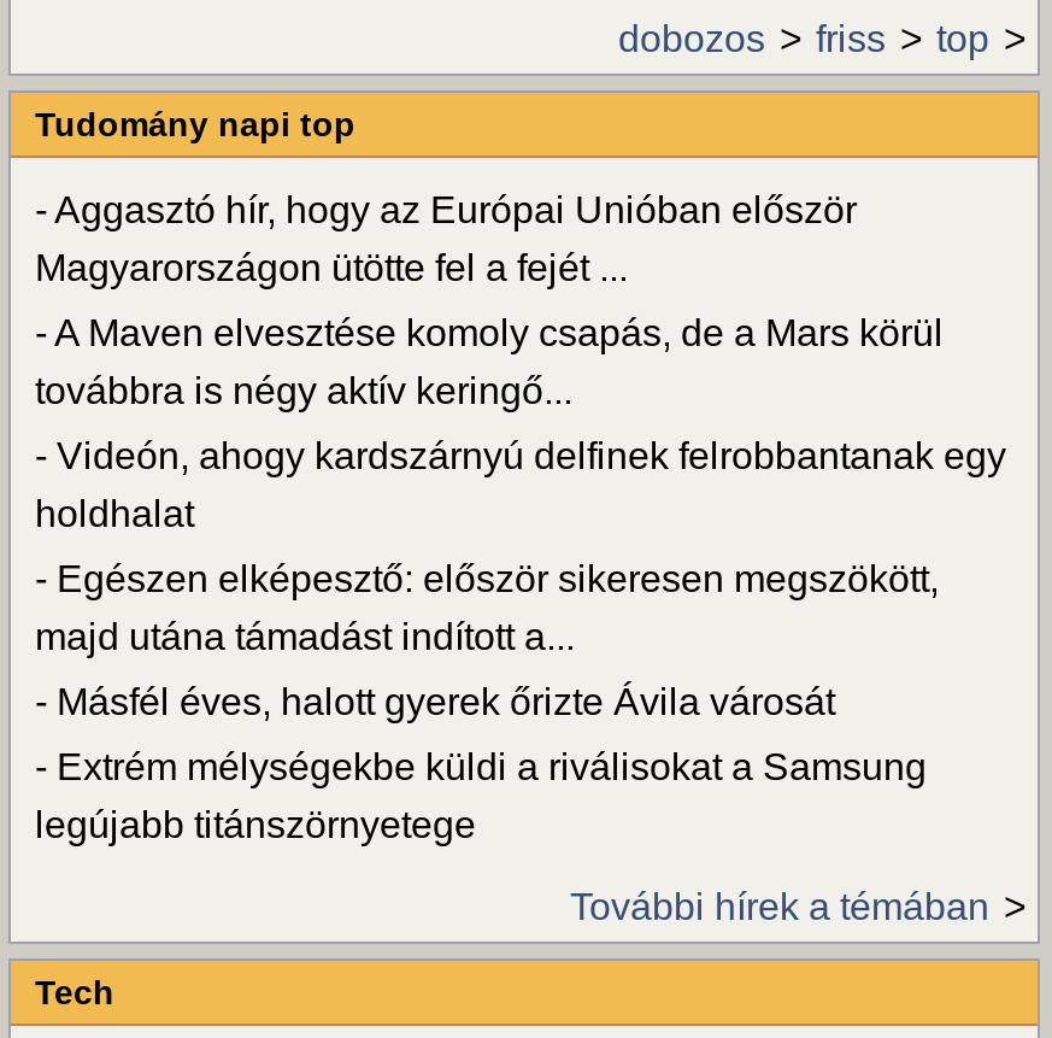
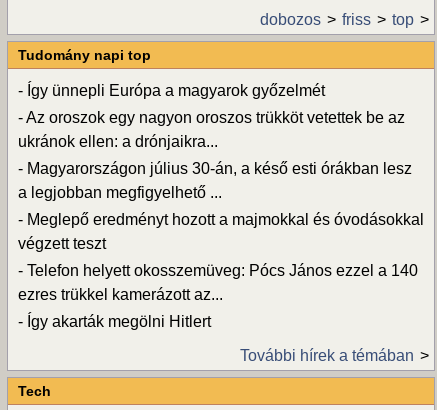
[35,189,857,288] - Aggasztó hír, hogy az Európai Unióban először | Magyarországon ütötte fel a fejét ... -> [18,82,325,99] - Így ünnepli Európa a magyarok győzelmét
[35,312,944,411] - A Maven elvesztése komoly csapás, de a Mars körül | továbbra is négy aktív keringő... -> [18,109,405,150] - Az oroszok egy nagyon oroszos trükköt vetettek be az | ukránok ellen: a drónjaikra...
[35,435,1006,534] - Videón, ahogy kardszárnyú delfinek felrobbantanak egy | holdhalat -> [18,160,412,201] - Magyarországon július 30-án, a késő esti órákban lesz | a legjobban megfigyelhető ...
[35,558,939,657] - Egészen elképesztő: először sikeresen megszökött, | majd utána támadást indított a... -> [18,211,424,252] - Meglepő eredményt hozott a majmokkal és óvodásokkal | végzett teszt
[35,681,835,722] - Másfél éves, halott gyerek őrizte Ávila városát -> [18,262,418,303] - Telefon helyett okosszemüveg: Pócs János ezzel a 140 | ezres trükkel kamerázott az...
[35,746,927,845] - Extrém mélységekbe küldi a riválisokat a Samsung | legújabb titánszörnyetege -> [18,313,211,330] - Így akarták megölni Hitlert

